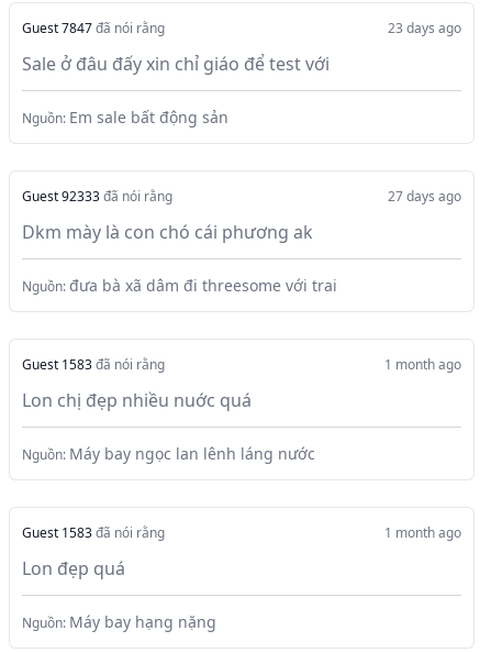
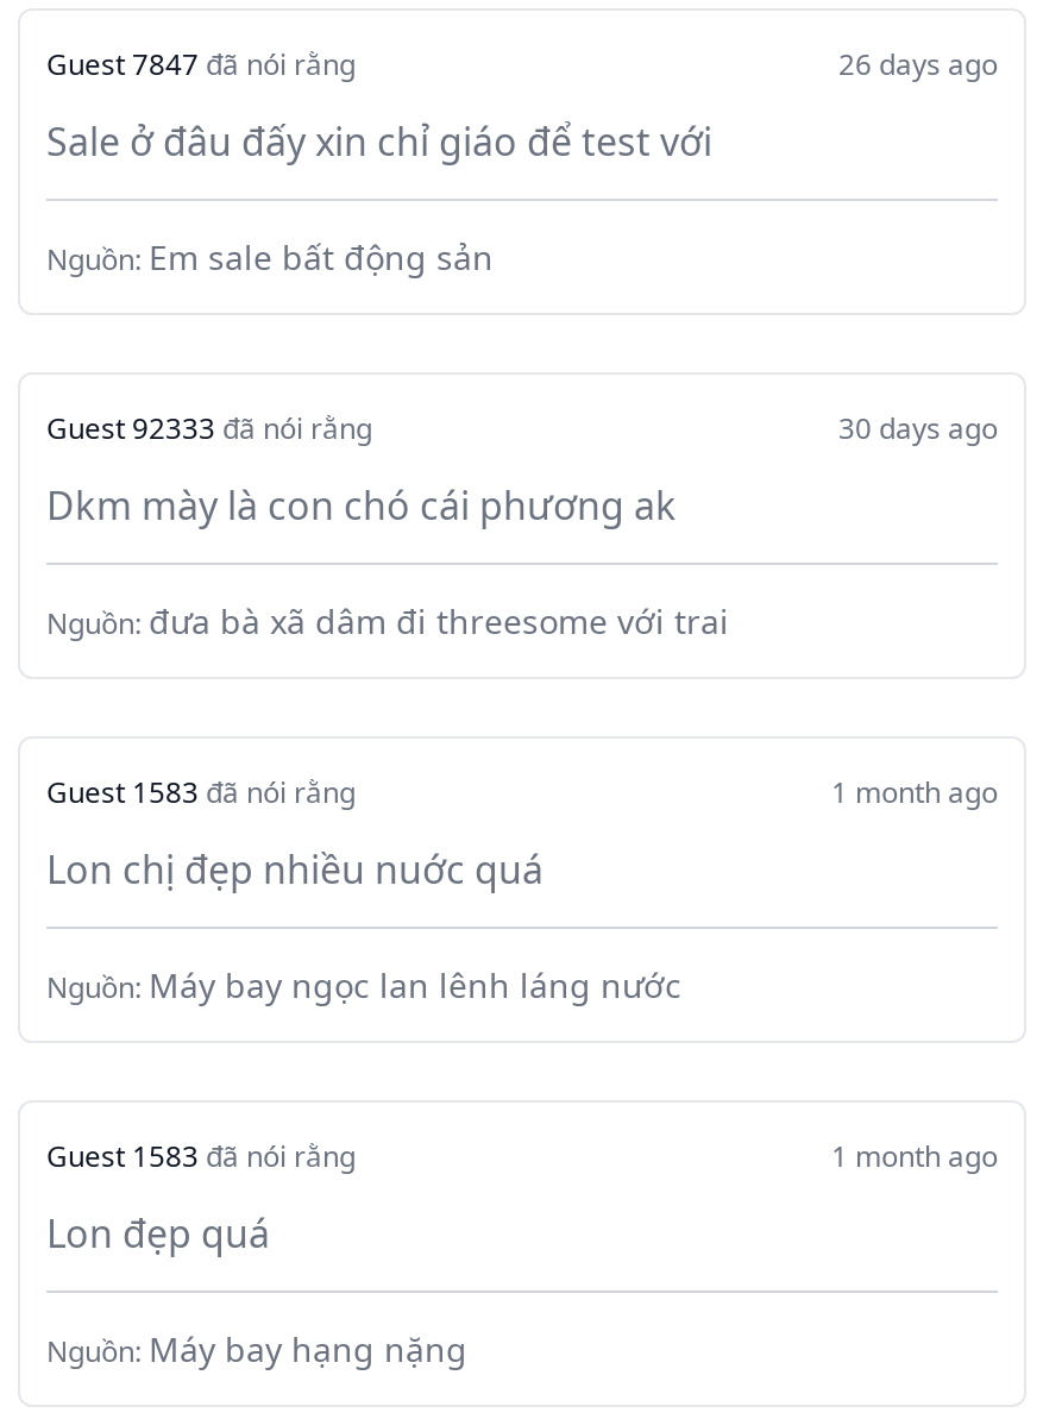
[388,19,461,38] 23 days ago -> [838,44,998,85] 26 days ago
[388,187,461,206] 27 days ago -> [838,408,998,449] 30 days ago

